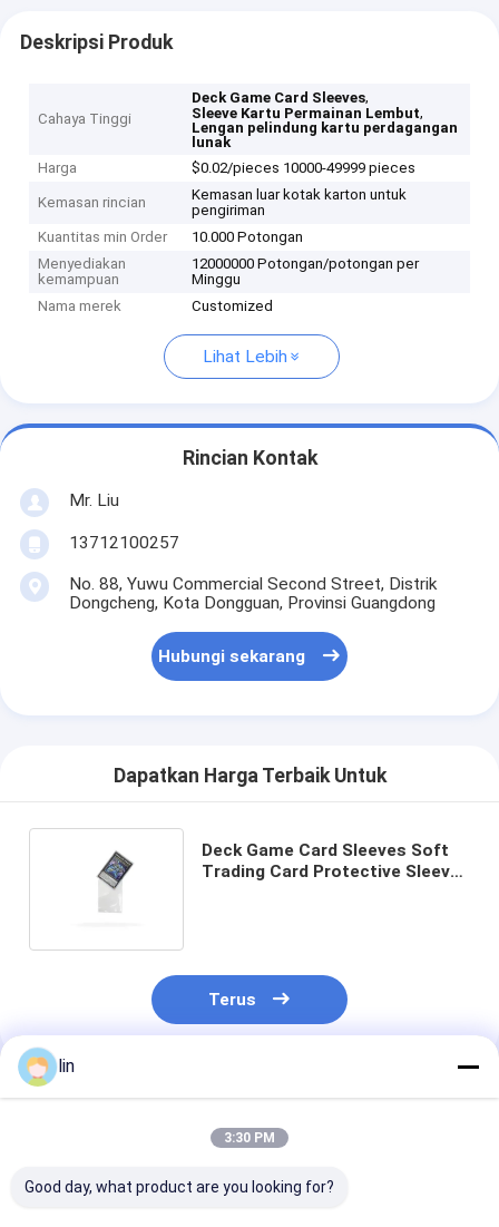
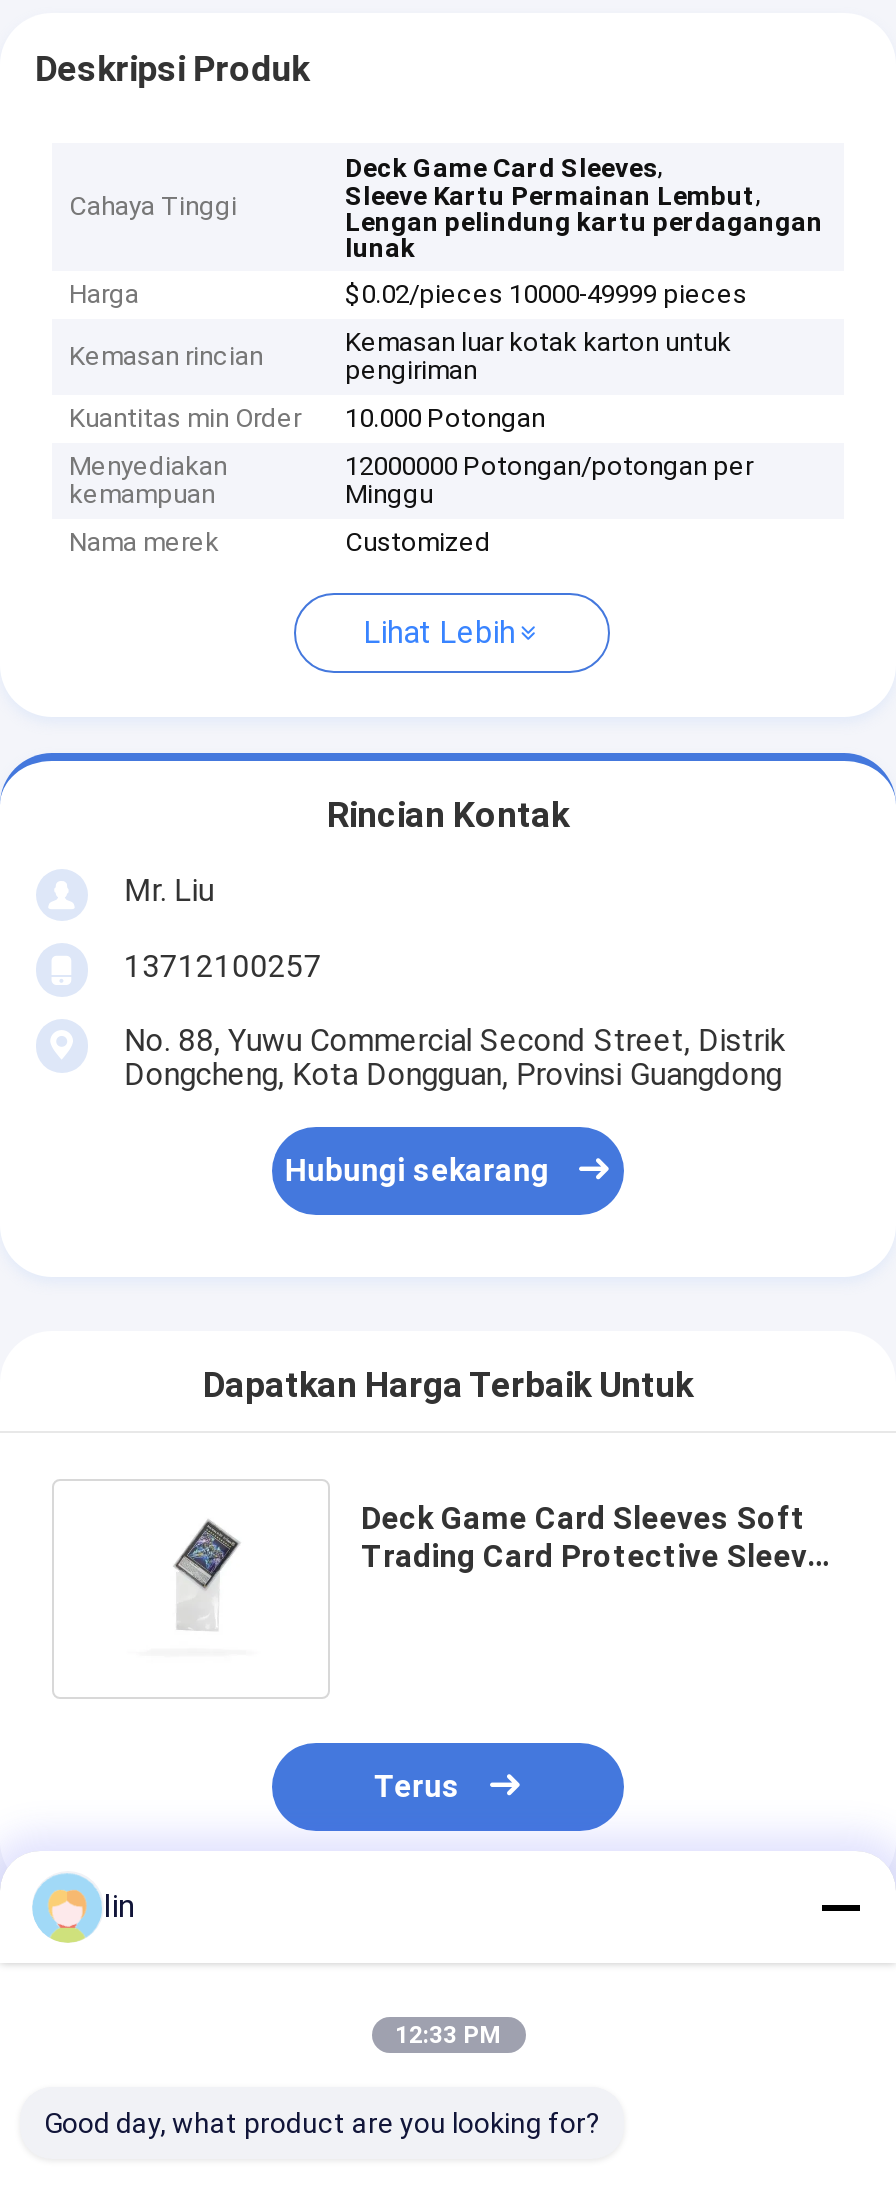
[224,1130,275,1146] 3:30 PM -> [395,2021,501,2049] 12:33 PM

